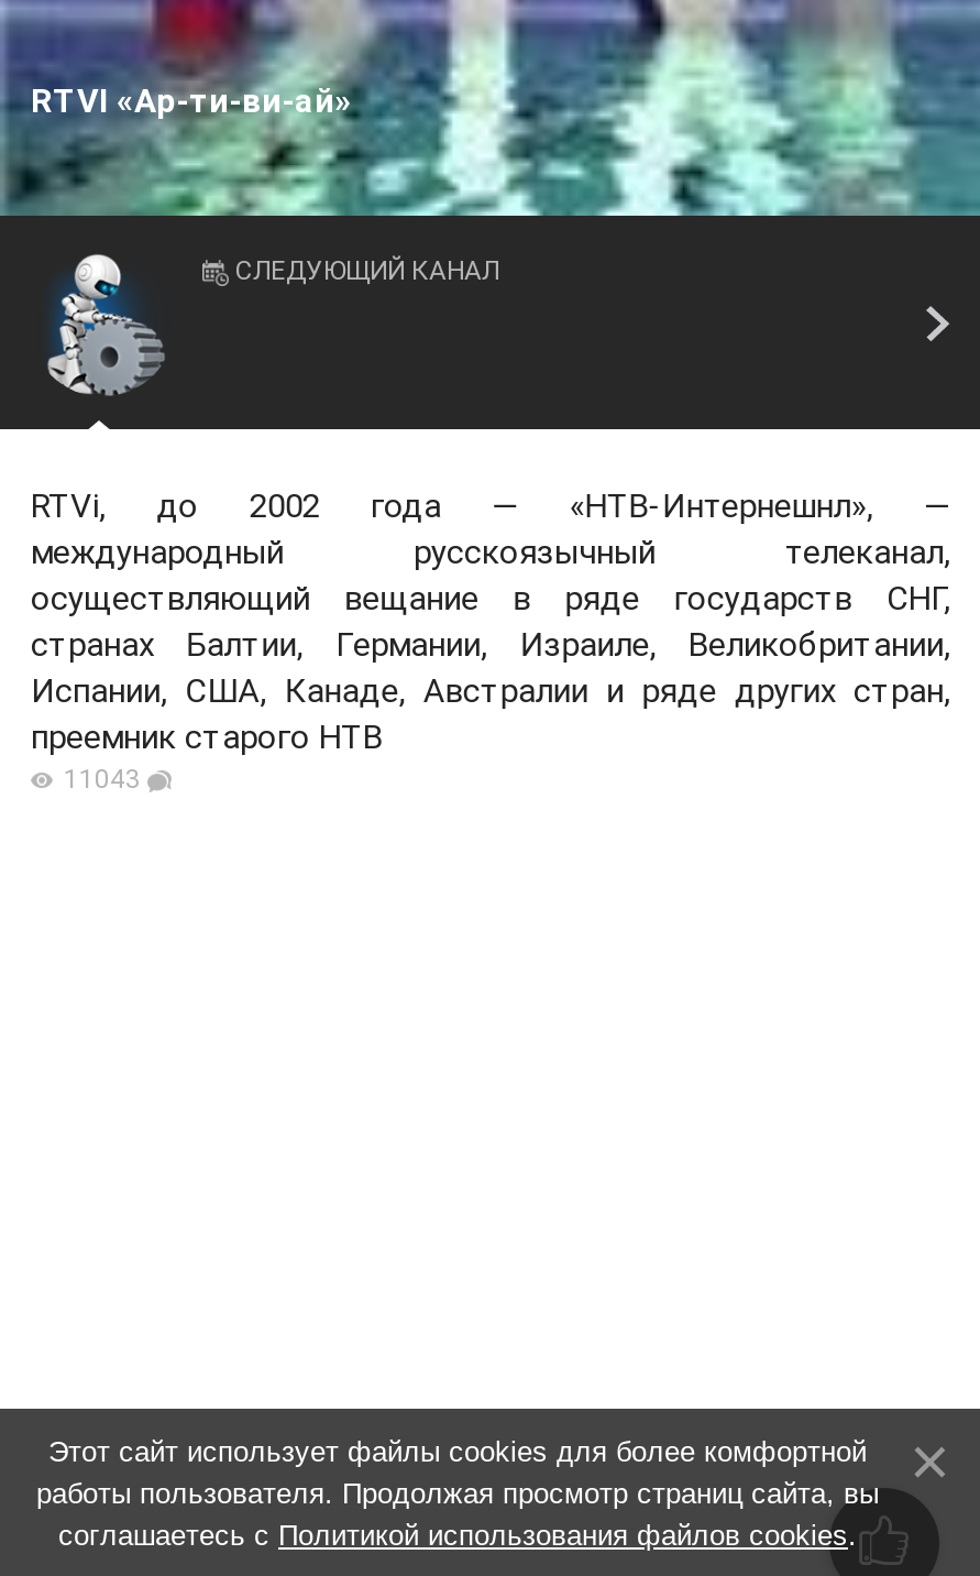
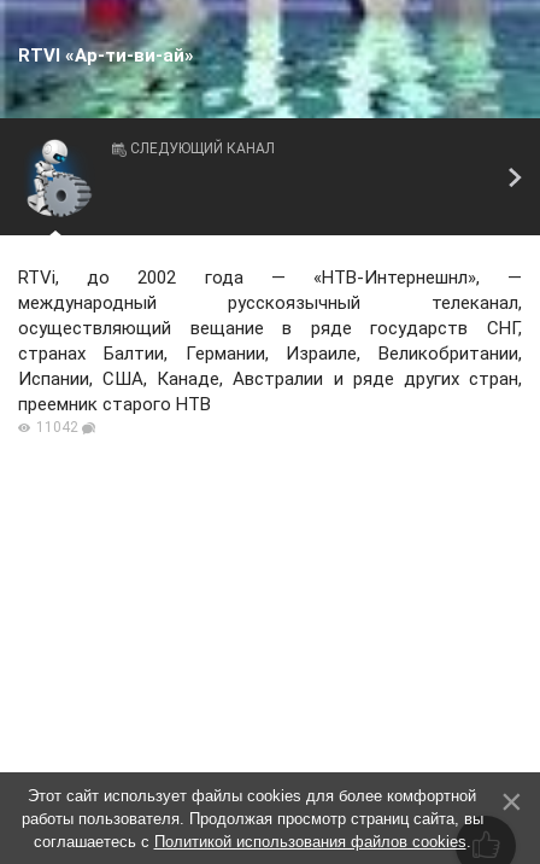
[64,764,141,795] 11043 -> [36,419,78,436] 11042

